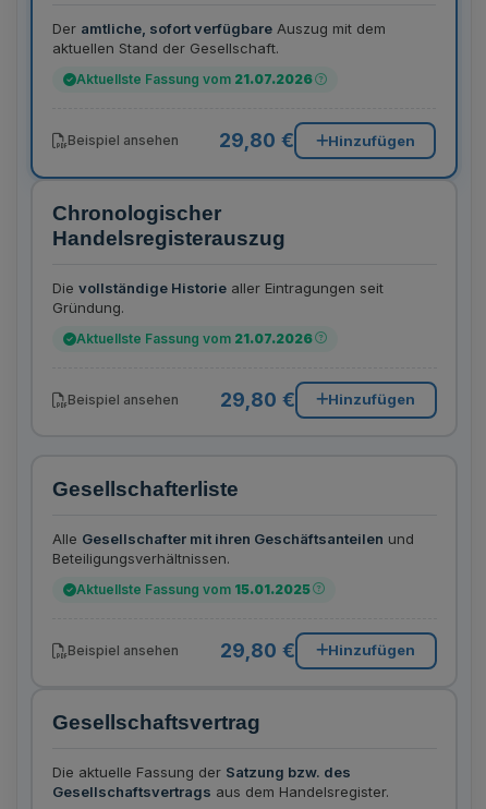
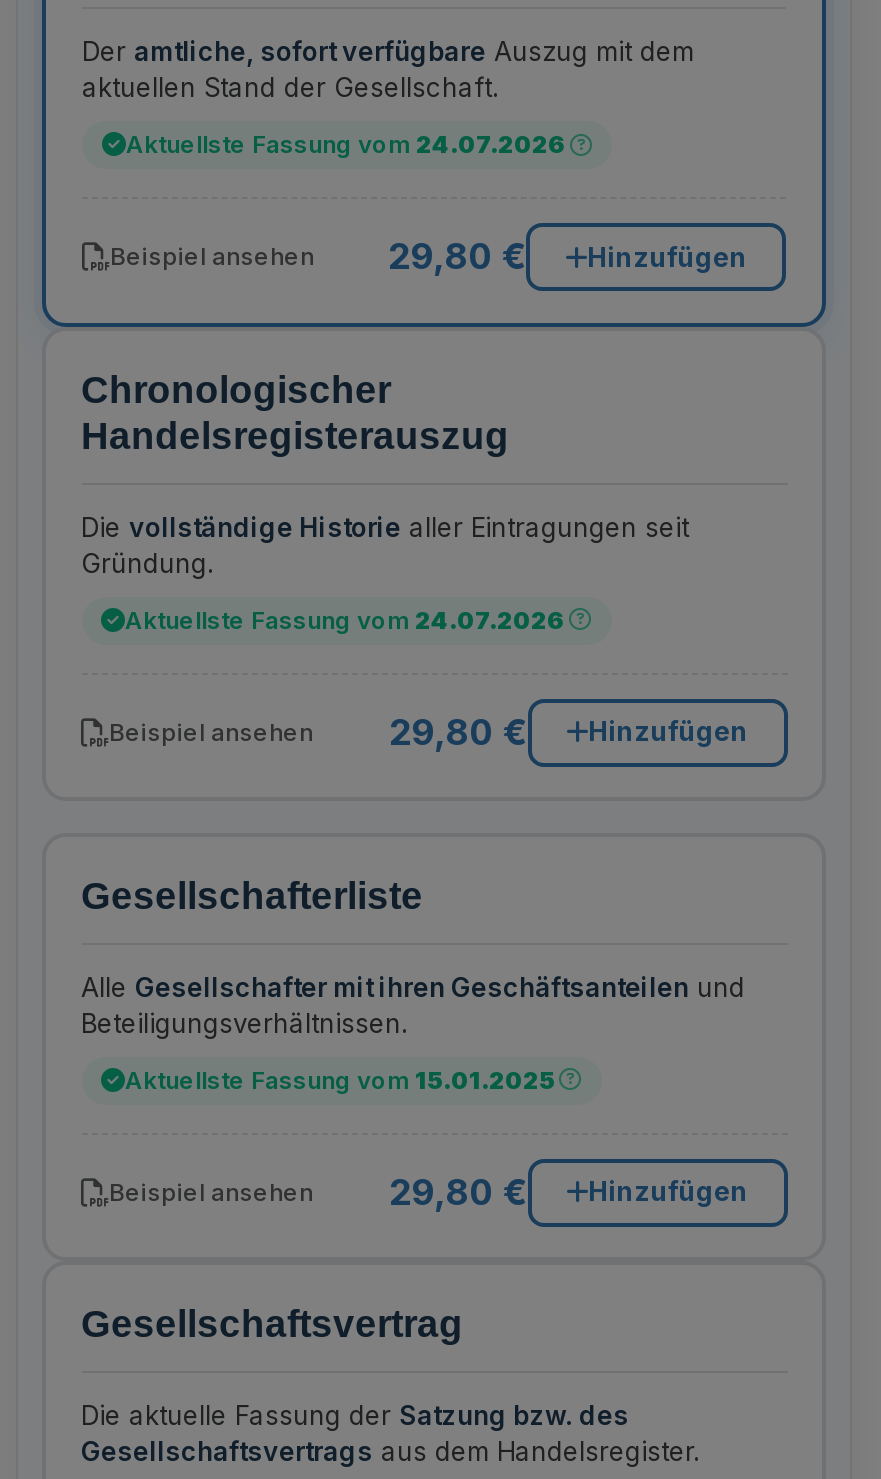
[76,71,313,87] Aktuellste Fassung vom 21.07.2026 -> [126,129,566,159] Aktuellste Fassung vom 24.07.2026
[76,330,312,346] Aktuellste Fassung vom 21.07.2026 -> [125,604,565,634] Aktuellste Fassung vom 24.07.2026

